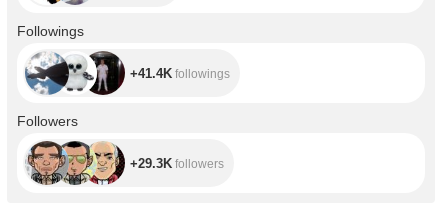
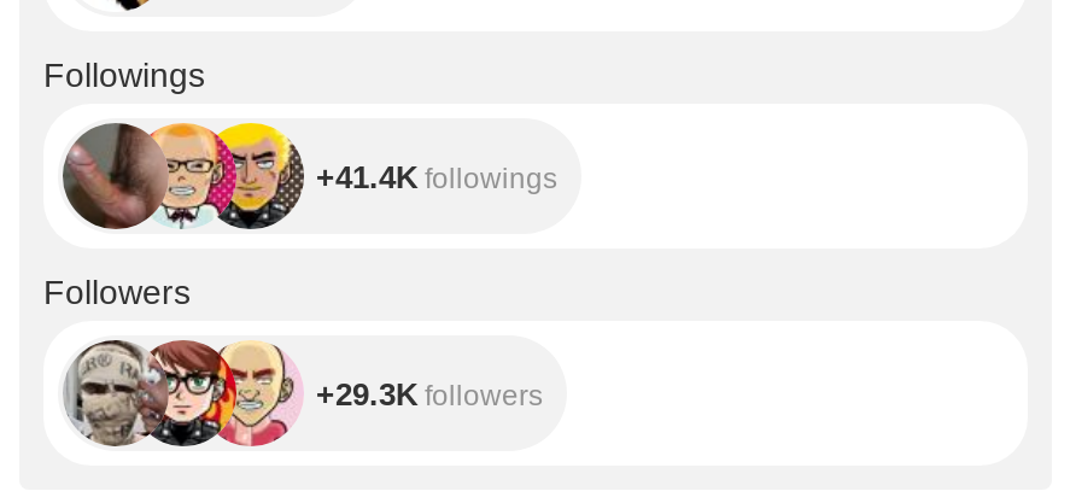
[25,50,124,95] [image] -> [63,121,304,232] [image]
[28,140,126,185] [image] -> [70,338,304,449] [image]

